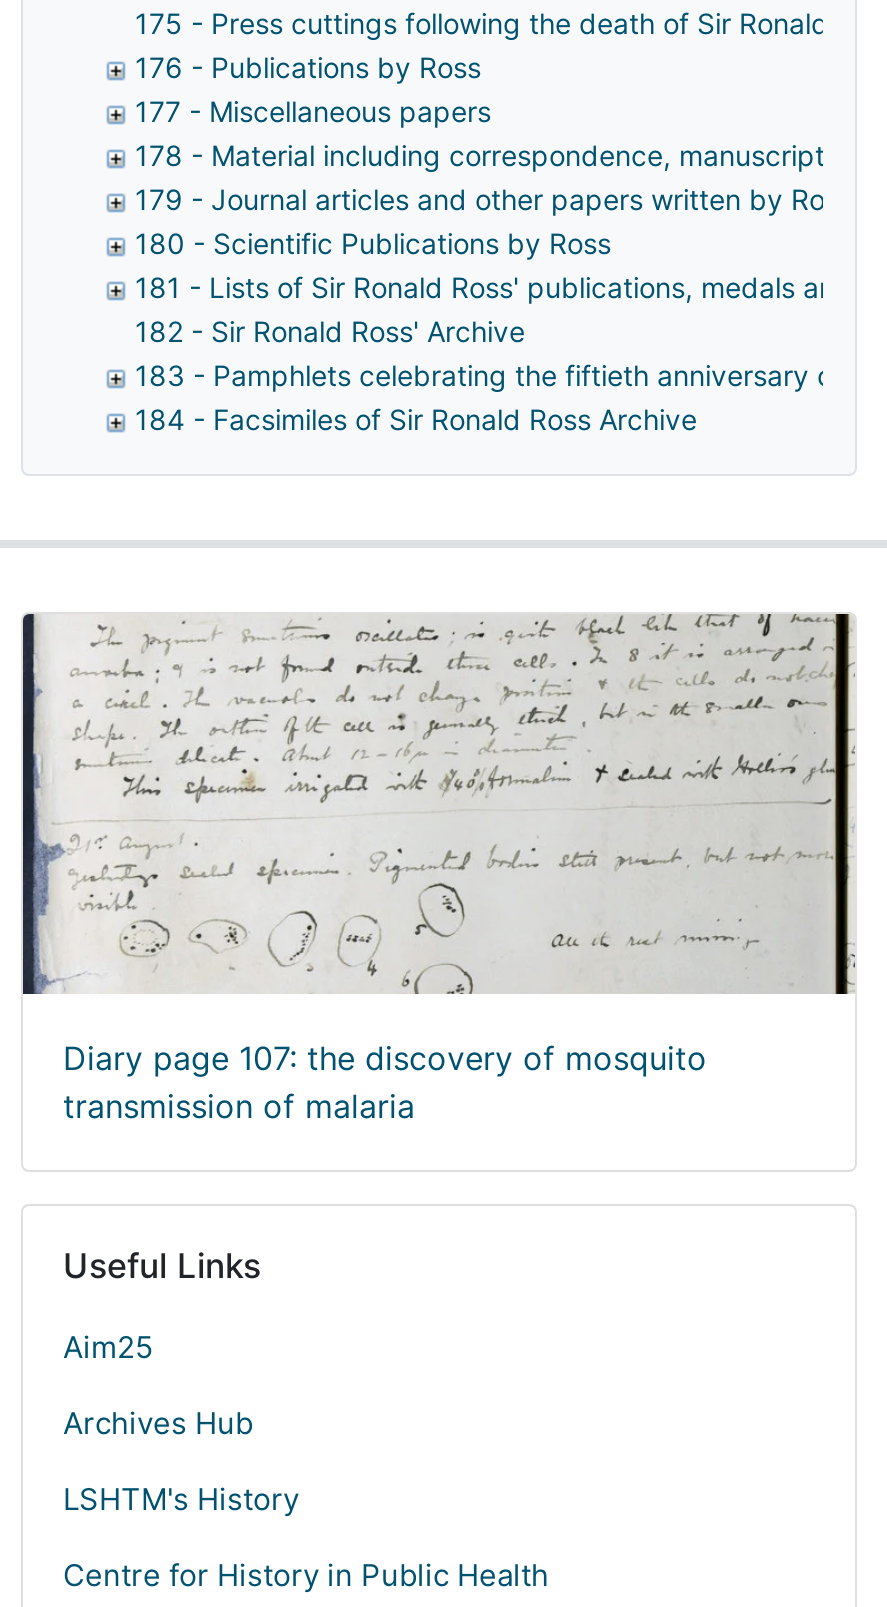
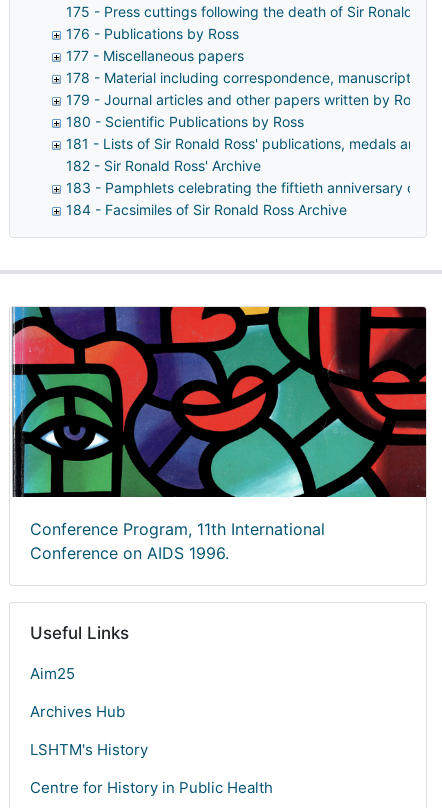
[21,612,857,1126] [image] | Diary page 107: the discovery of mosquito | transmission of malaria -> [10,306,427,563] [image] | Conference Program, 11th International | Conference on AIDS 1996.

